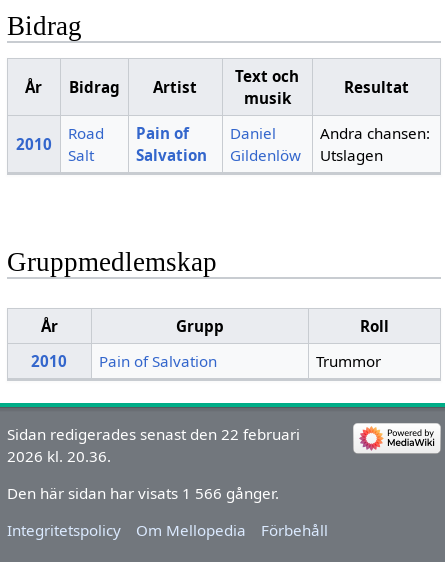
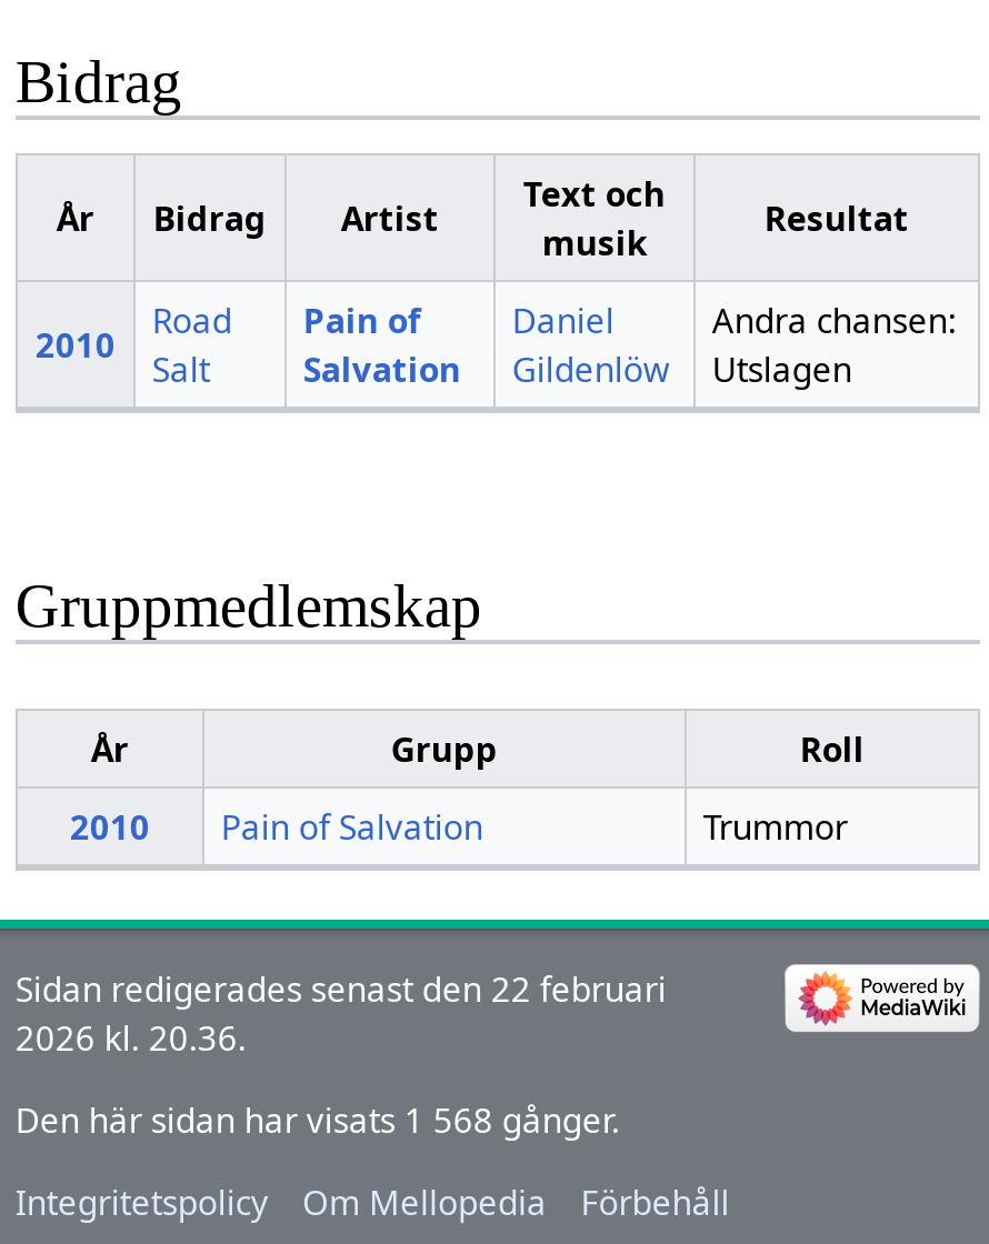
[7,483,279,503] Den här sidan har visats 1 566 gånger. -> [15,1097,620,1142] Den här sidan har visats 1 568 gånger.

